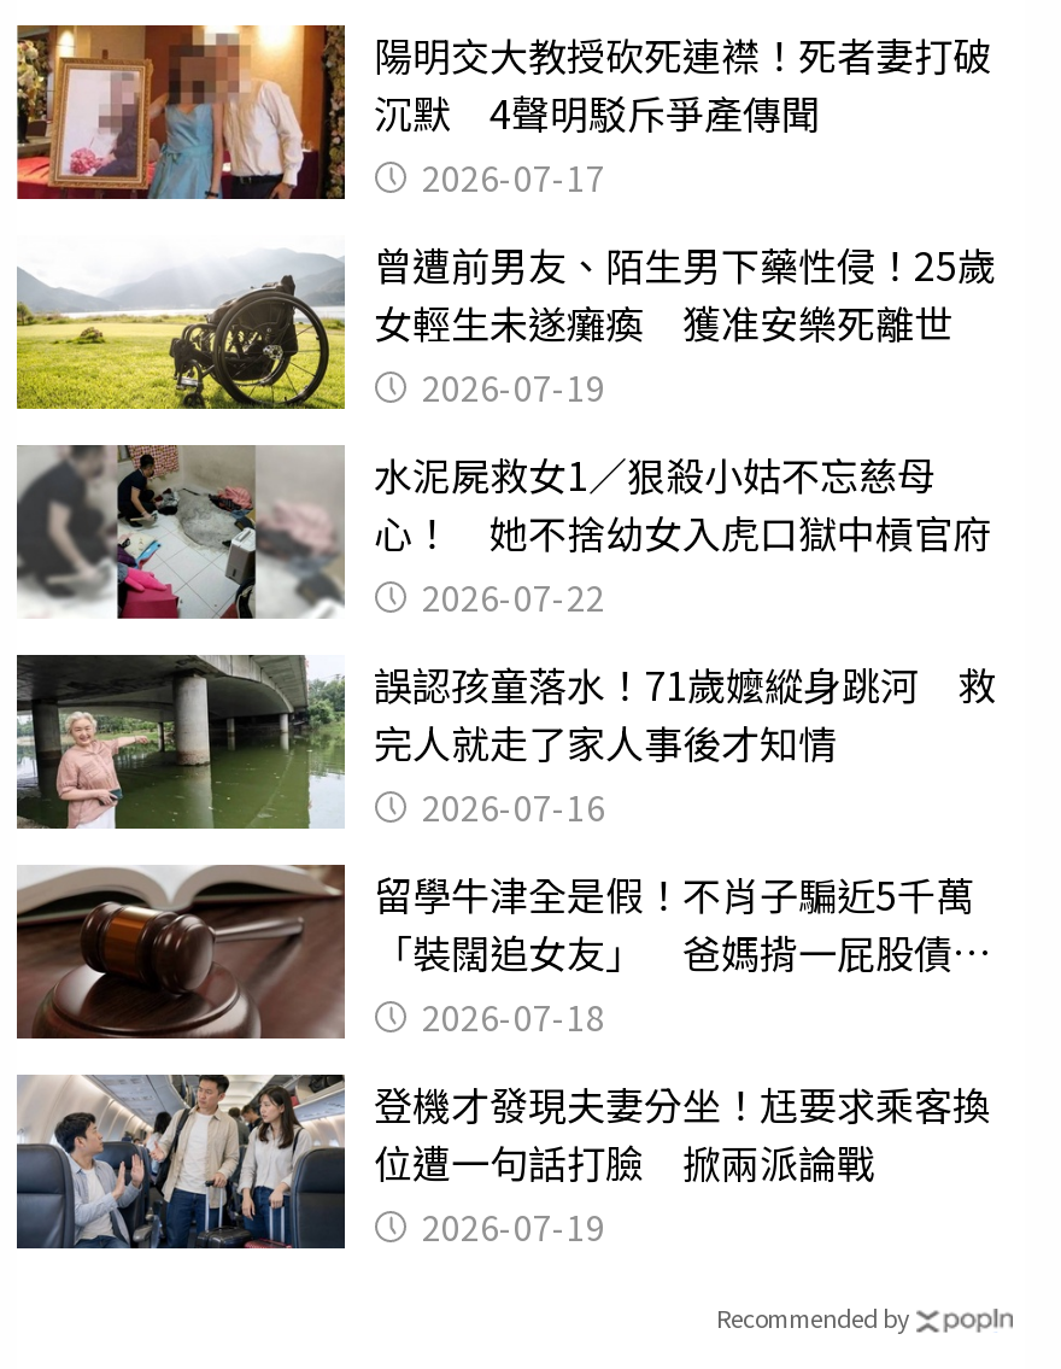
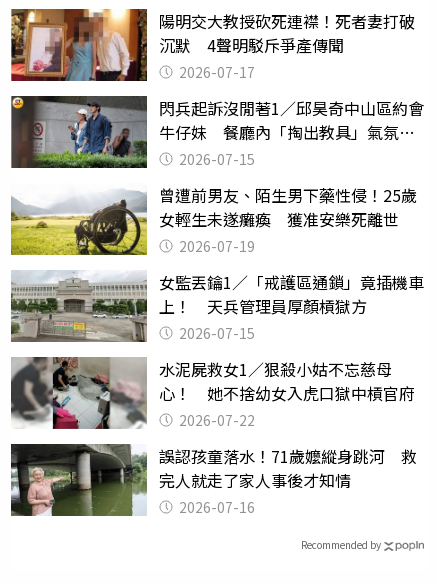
none -> [11,95,424,169] [image] | 閃兵起訴沒閒著1／邱昊奇中山區約會 | 牛仔妹 餐廳內「掏出教具」氣氛突 | 變 2026-07-15
moved [12,234,996,414] -> [9,183,417,257]: [image] | 曾遭前男友、陌生男下藥性侵！25歲 | 女輕生未遂癱瘓 獲准安樂死離世 | 2026-07-19
none -> [11,270,424,343] [image] | 女監丟鑰1／「戒護區通鎖」竟插機車 | 上！ 天兵管理員厚顏槓獄方 | 2026-07-15
moved [12,440,996,830] -> [9,355,417,517]: [image] | 水泥屍救女1／狠殺小姑不忘慈母 | 心！ 她不捨幼女入虎口獄中槓官府 | 2026-07-22 | 誤認孩童落水！71歲嬤縱身跳河 救 | 完人就走了家人事後才知情 | 2026-07-16
[14,864,991,1250] [image] | 留學牛津全是假！不肖子騙近5千萬 | 「裝闊追女友」 爸媽揹一屁股債崩 | 潰 2026-07-18 | 登機才發現夫妻分坐！尪要求乘客換 | 位遭一句話打臉 掀兩派論戰 | 2026-07-19 -> none
[14,1072,347,1251] [image] -> none

